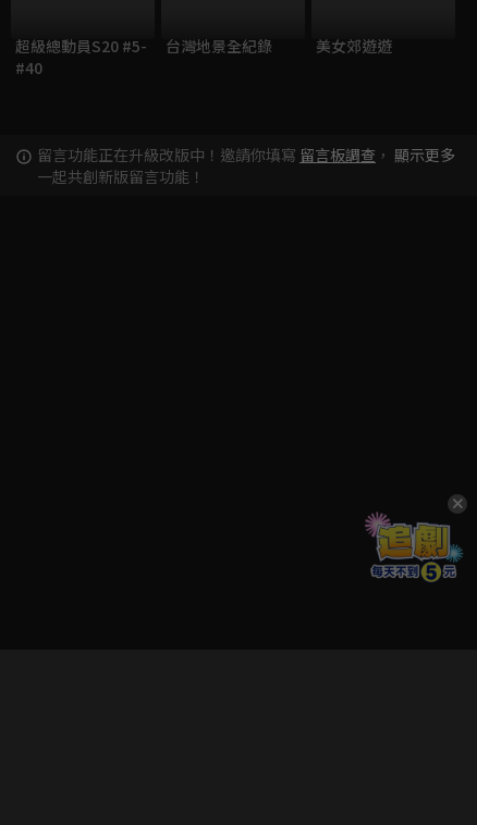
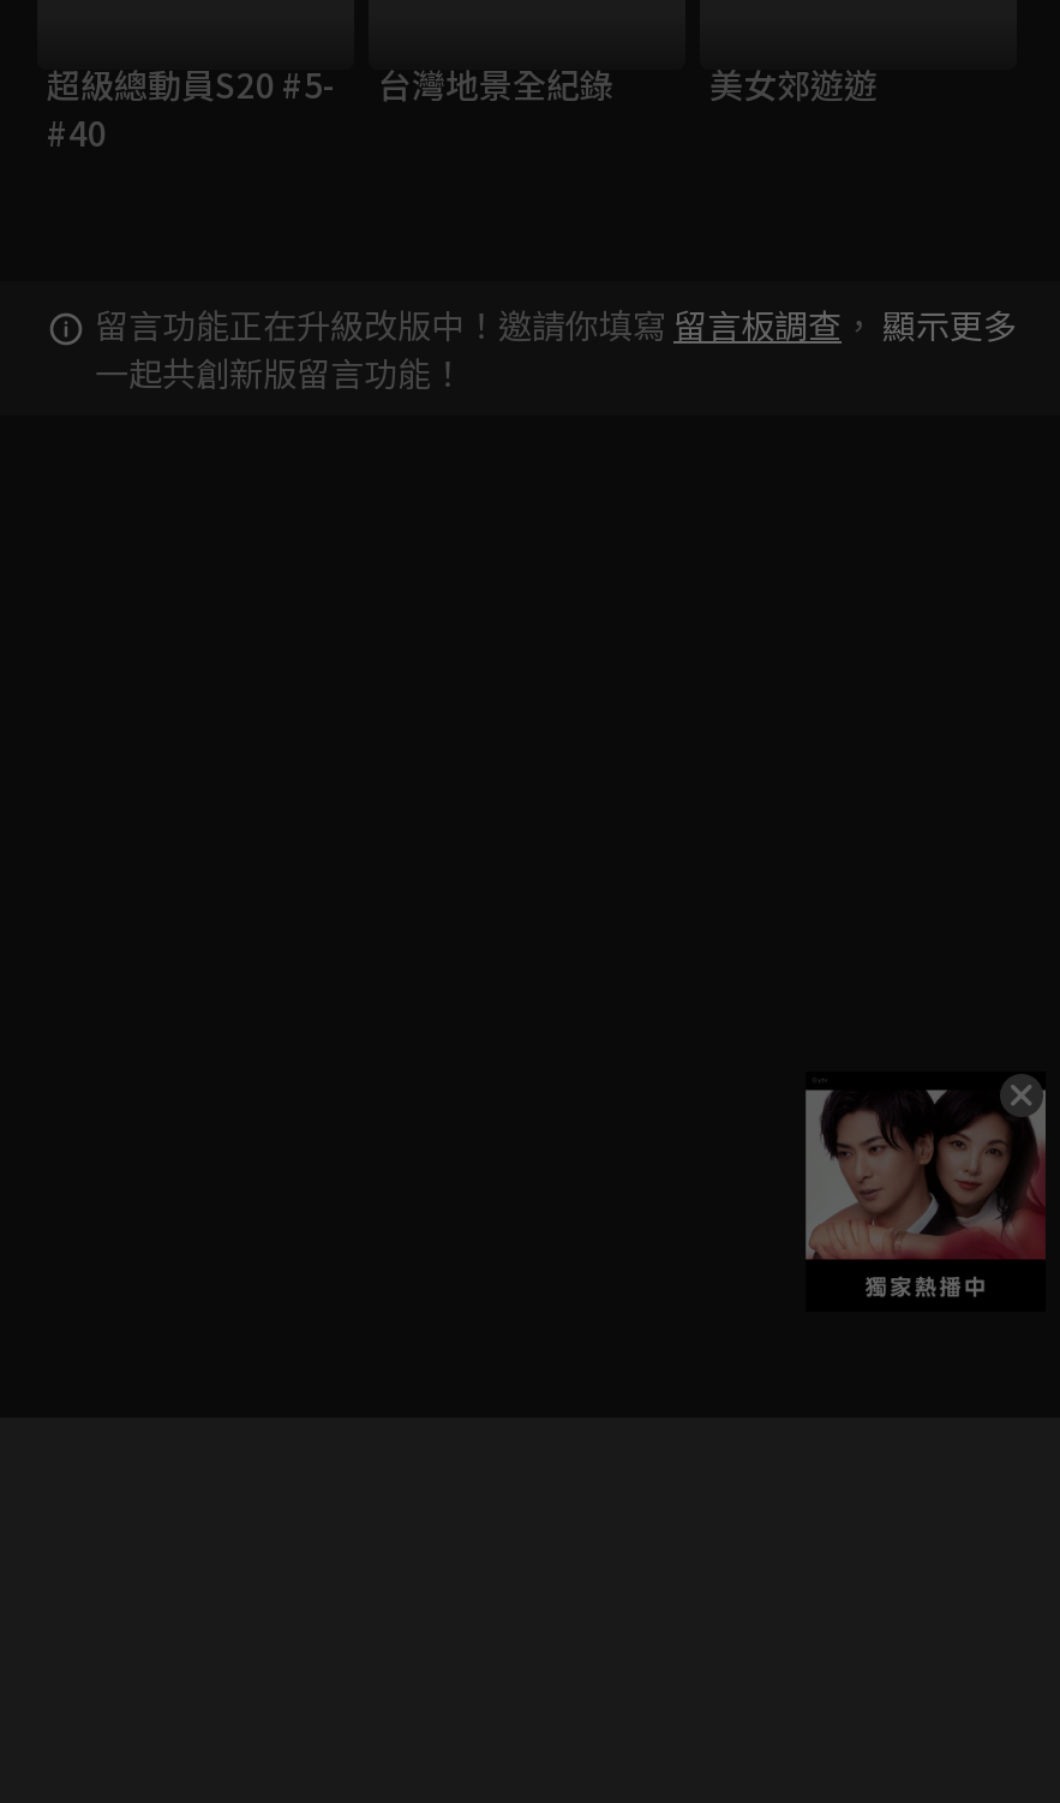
[359,502,468,594] [image] -> [803,1088,1048,1300] [image]

